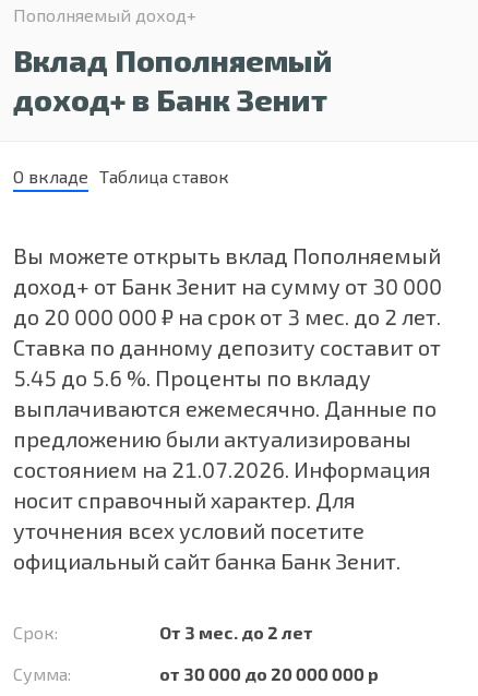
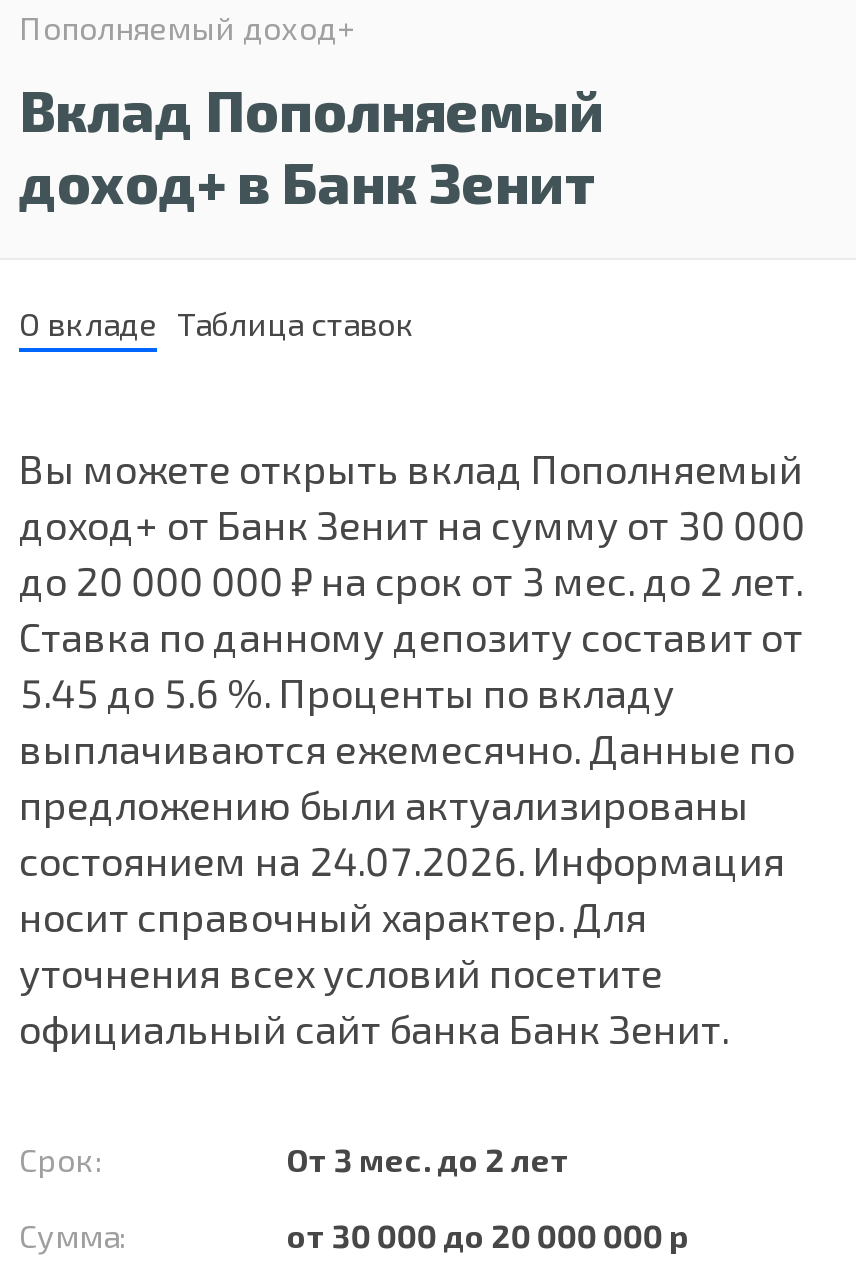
[13,456,431,482] состоянием на 21.07.2026. Информация -> [19,836,785,884] состоянием на 24.07.2026. Информация

